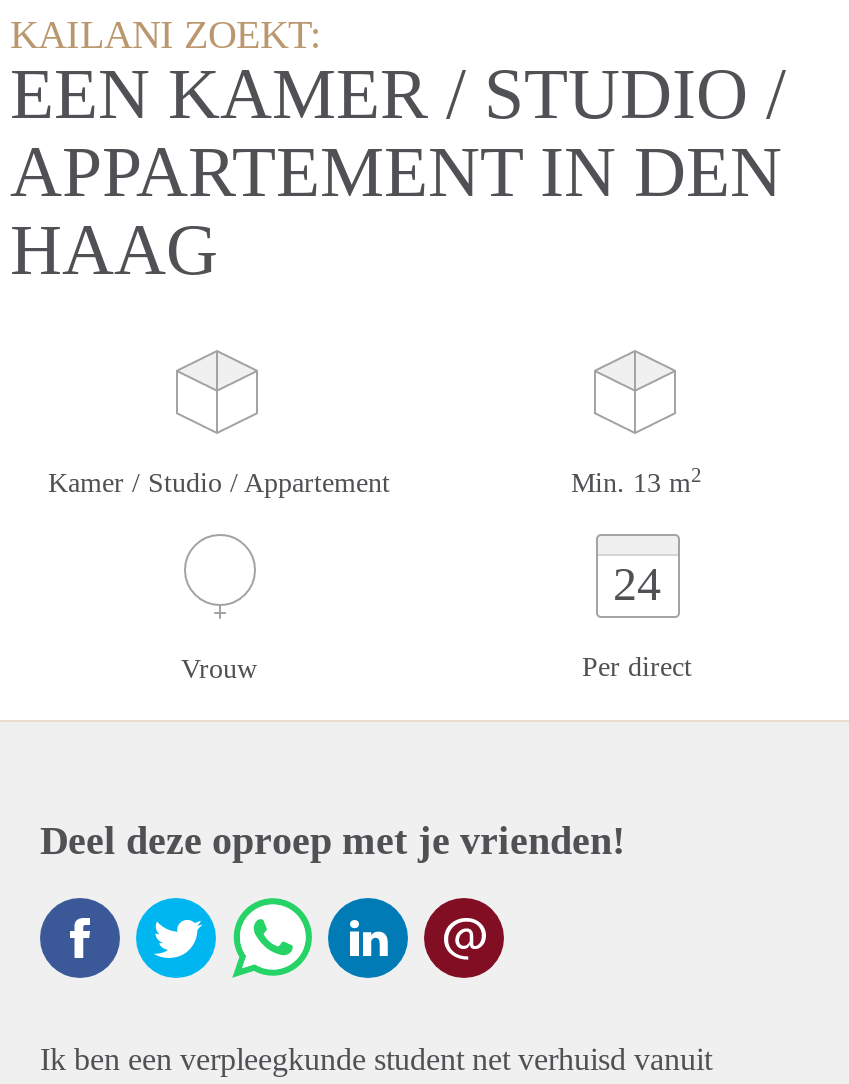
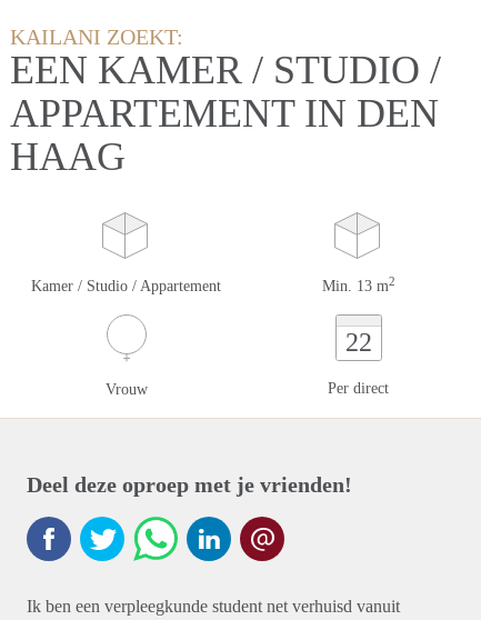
[613,558,661,610] 24 -> [345,328,372,357] 22

